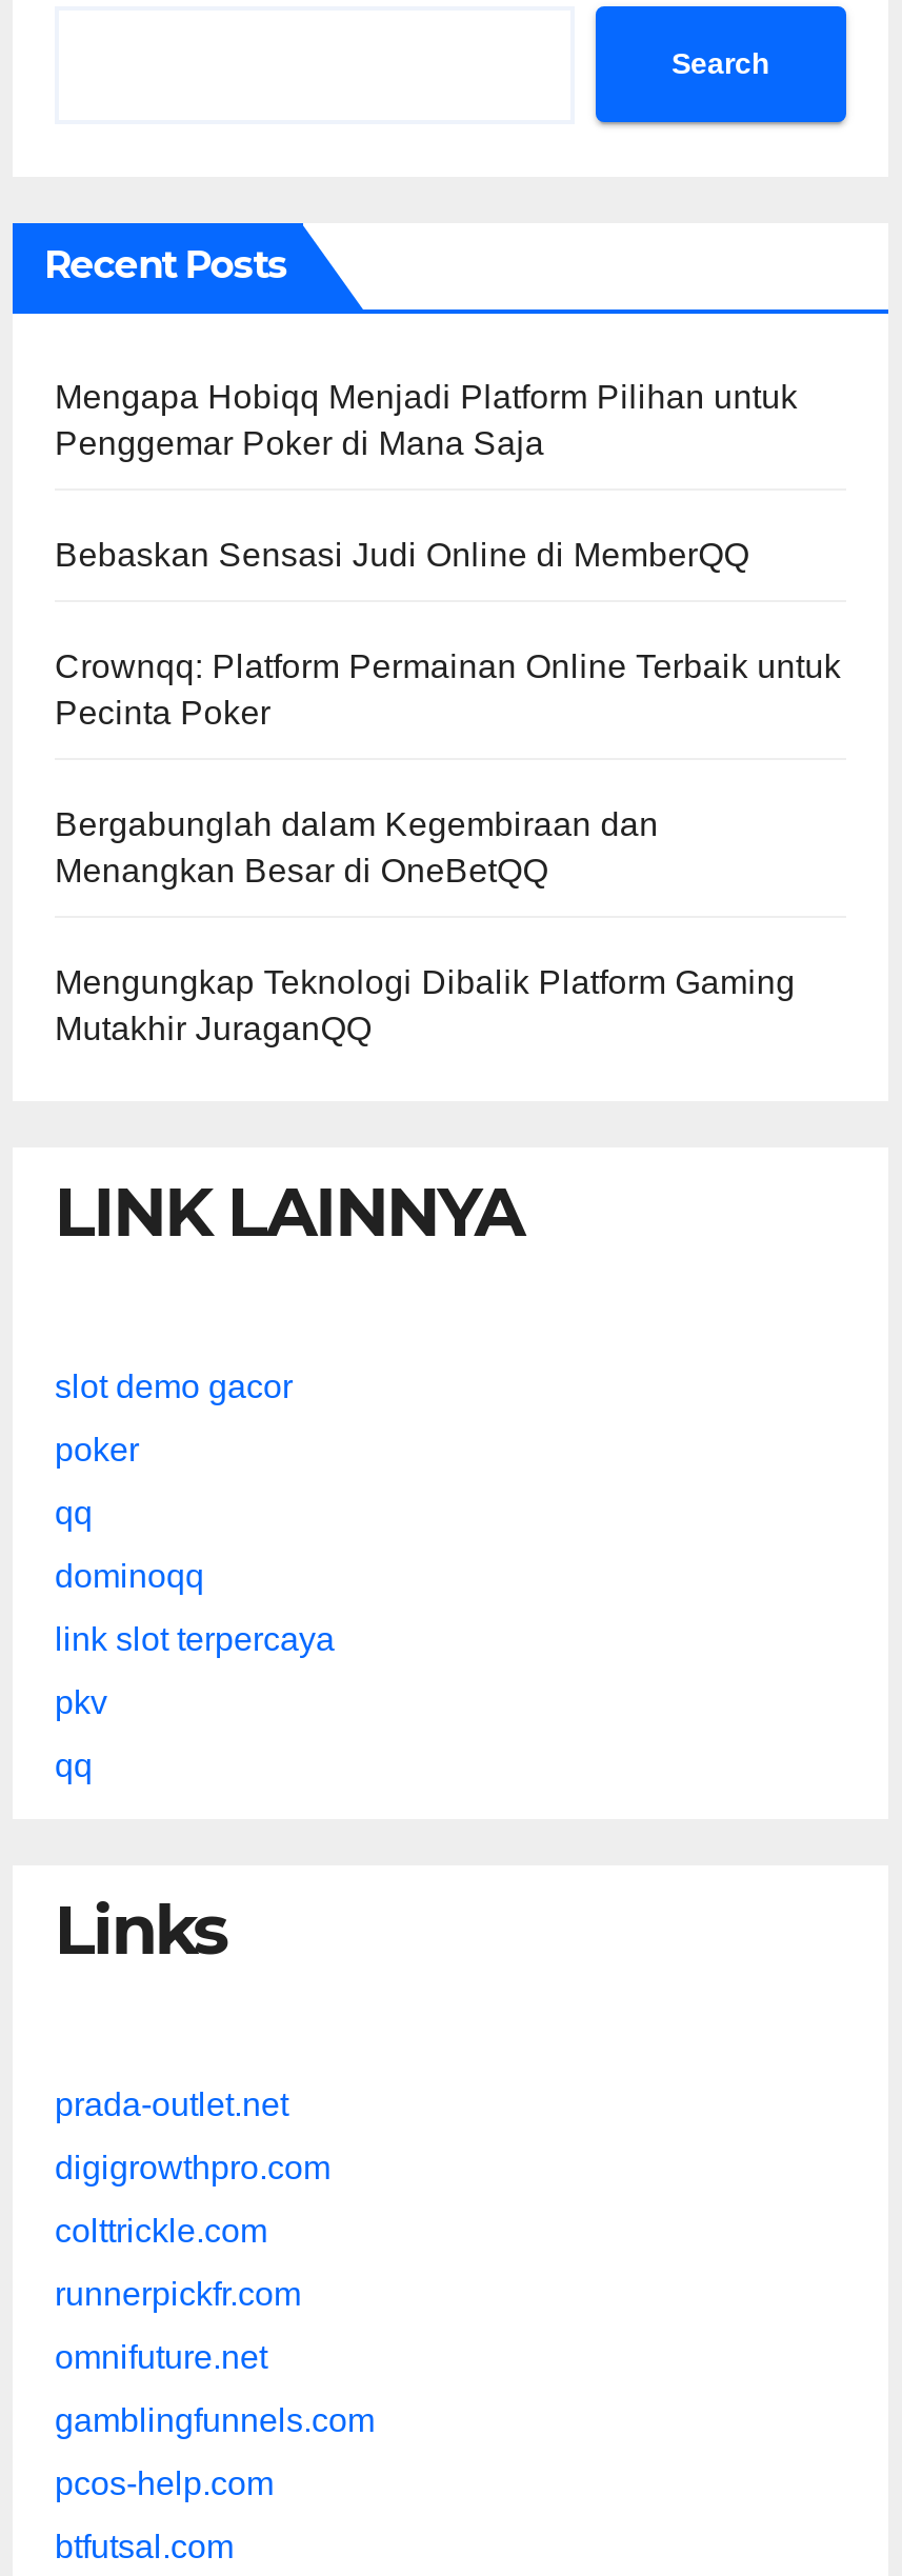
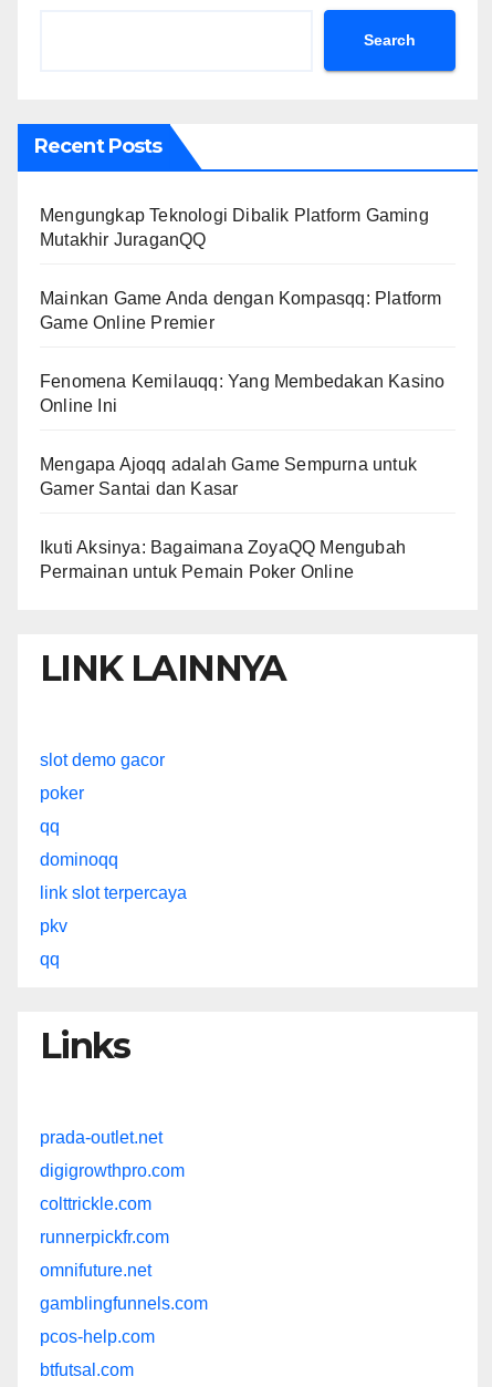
[55,379,841,888] Mengapa Hobiqq Menjadi Platform Pilihan untuk | Penggemar Poker di Mana Saja | Bebaskan Sensasi Judi Online di MemberQQ | Crownqq: Platform Permainan Online Terbaik untuk | Pecinta Poker | Bergabunglah dalam Kegembiraan dan | Menangkan Besar di OneBetQQ -> none
moved [55,964,795,1046] -> [40,206,429,249]: Mengungkap Teknologi Dibalik Platform Gaming | Mutakhir JuraganQQ
none -> [40,289,445,581] Mainkan Game Anda dengan Kompasqq: Platform | Game Online Premier | Fenomena Kemilauqq: Yang Membedakan Kasino | Online Ini | Mengapa Ajoqq adalah Game Sempurna untuk | Gamer Santai dan Kasar | Ikuti Aksinya: Bagaimana ZoyaQQ Mengubah | Permainan untuk Pemain Poker Online

